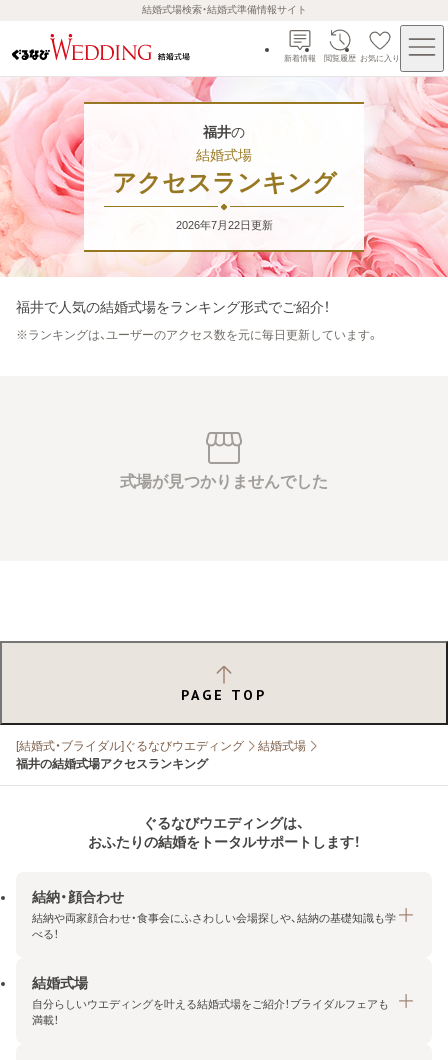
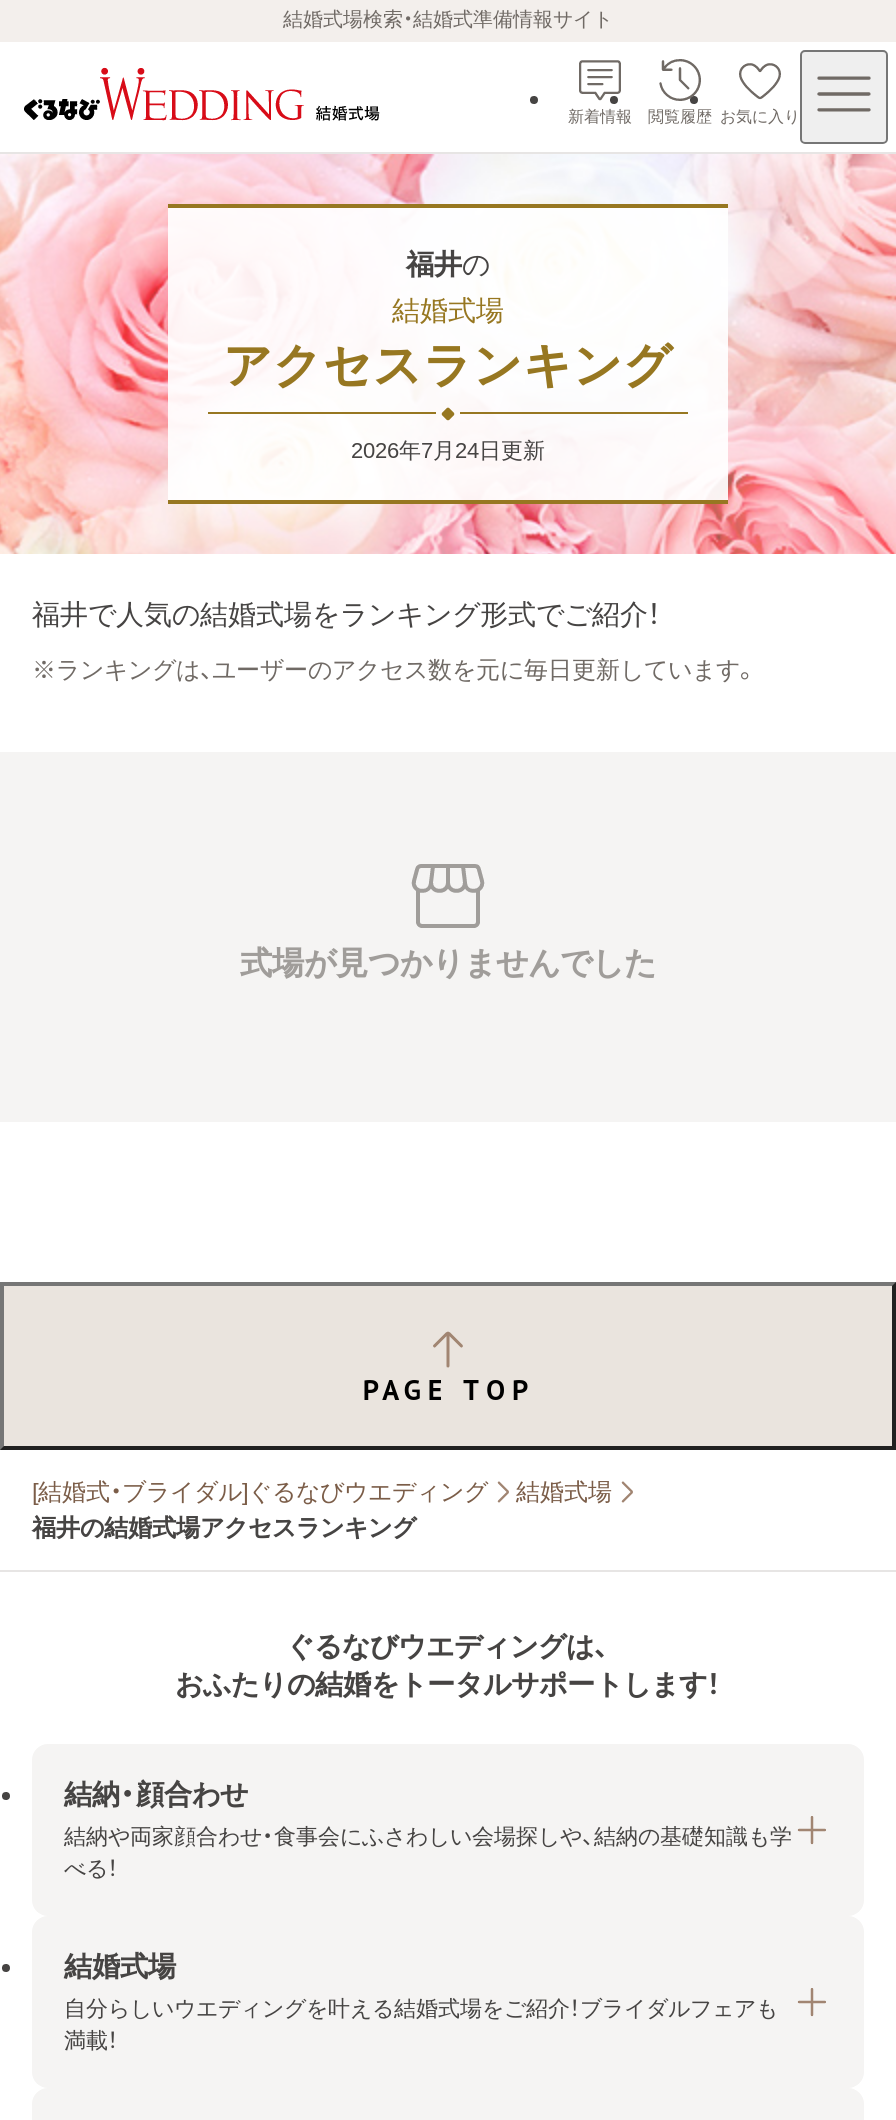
[175,218,272,230] 2026年7月22日更新 -> [351,437,545,461] 2026年7月24日更新

